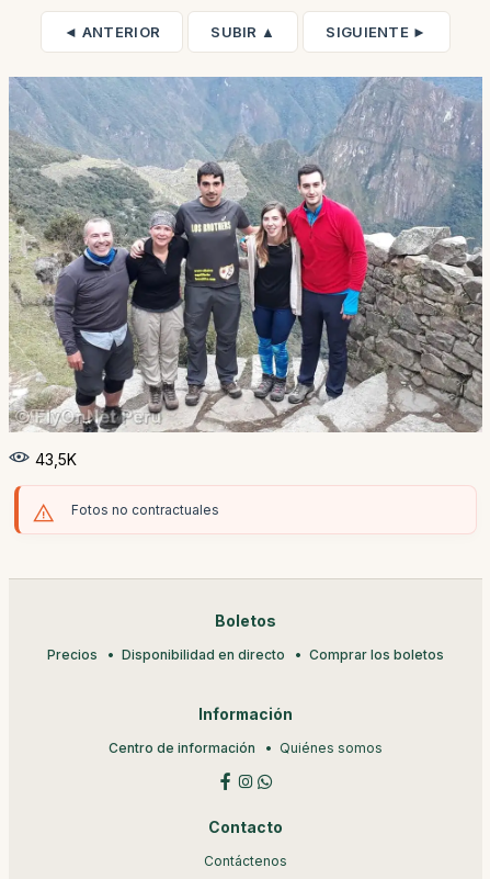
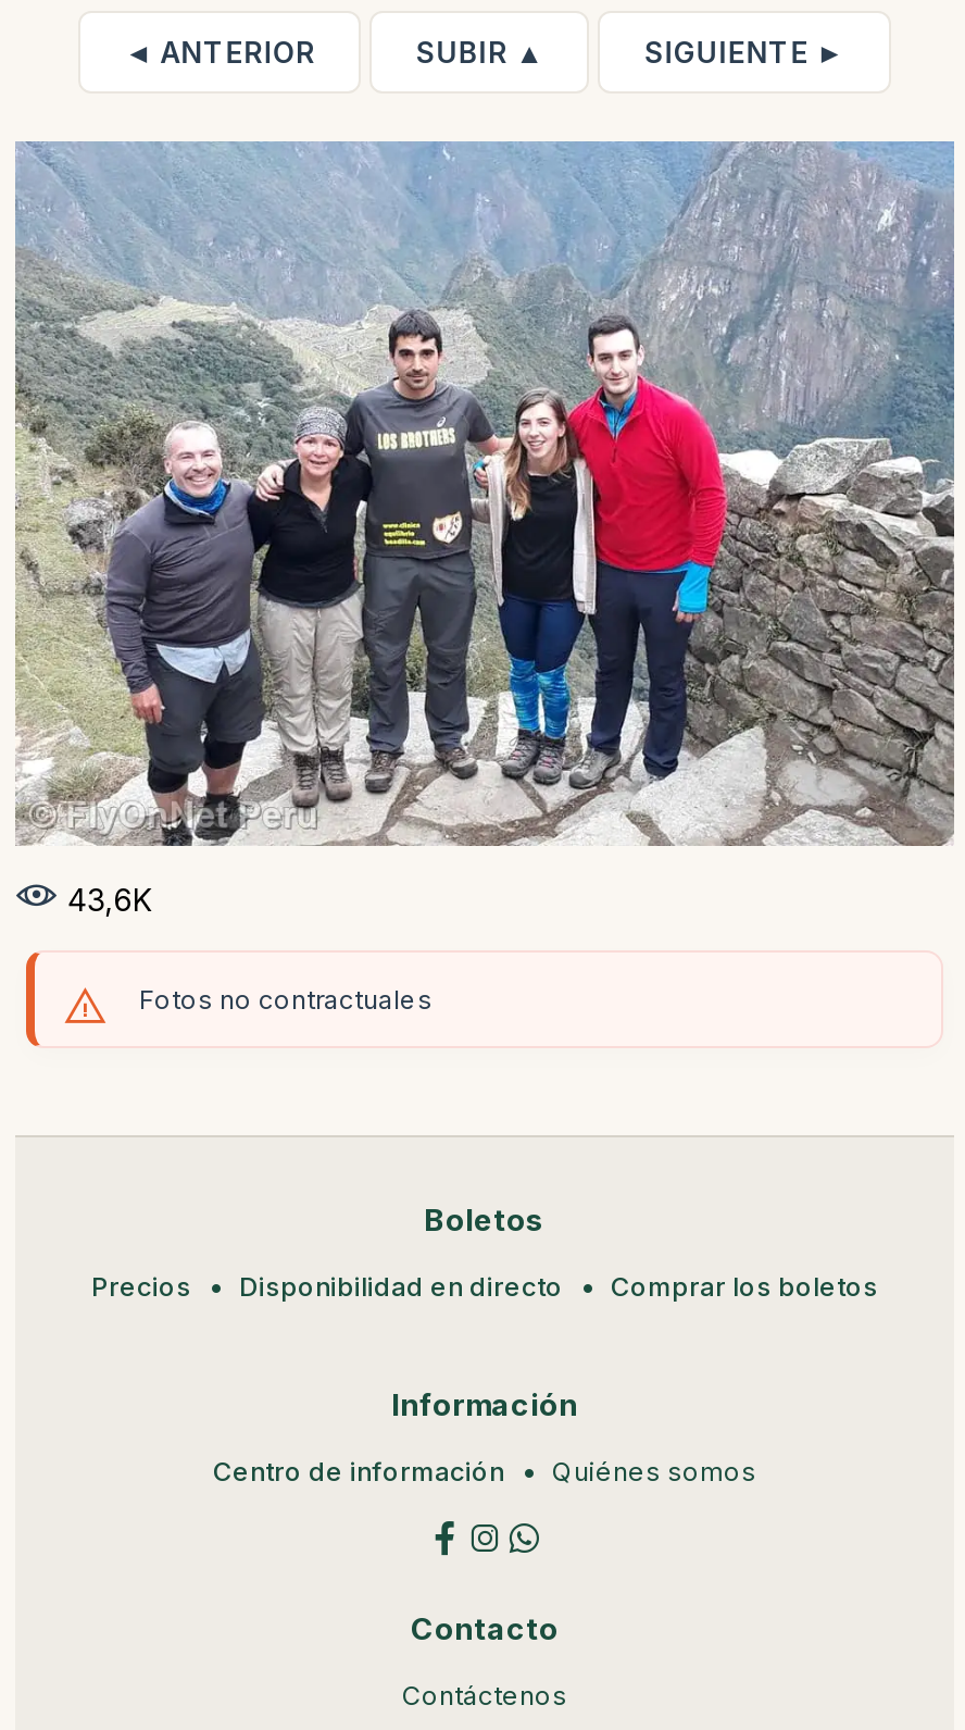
[31,450,77,469] 43,5K -> [59,881,152,918] 43,6K

